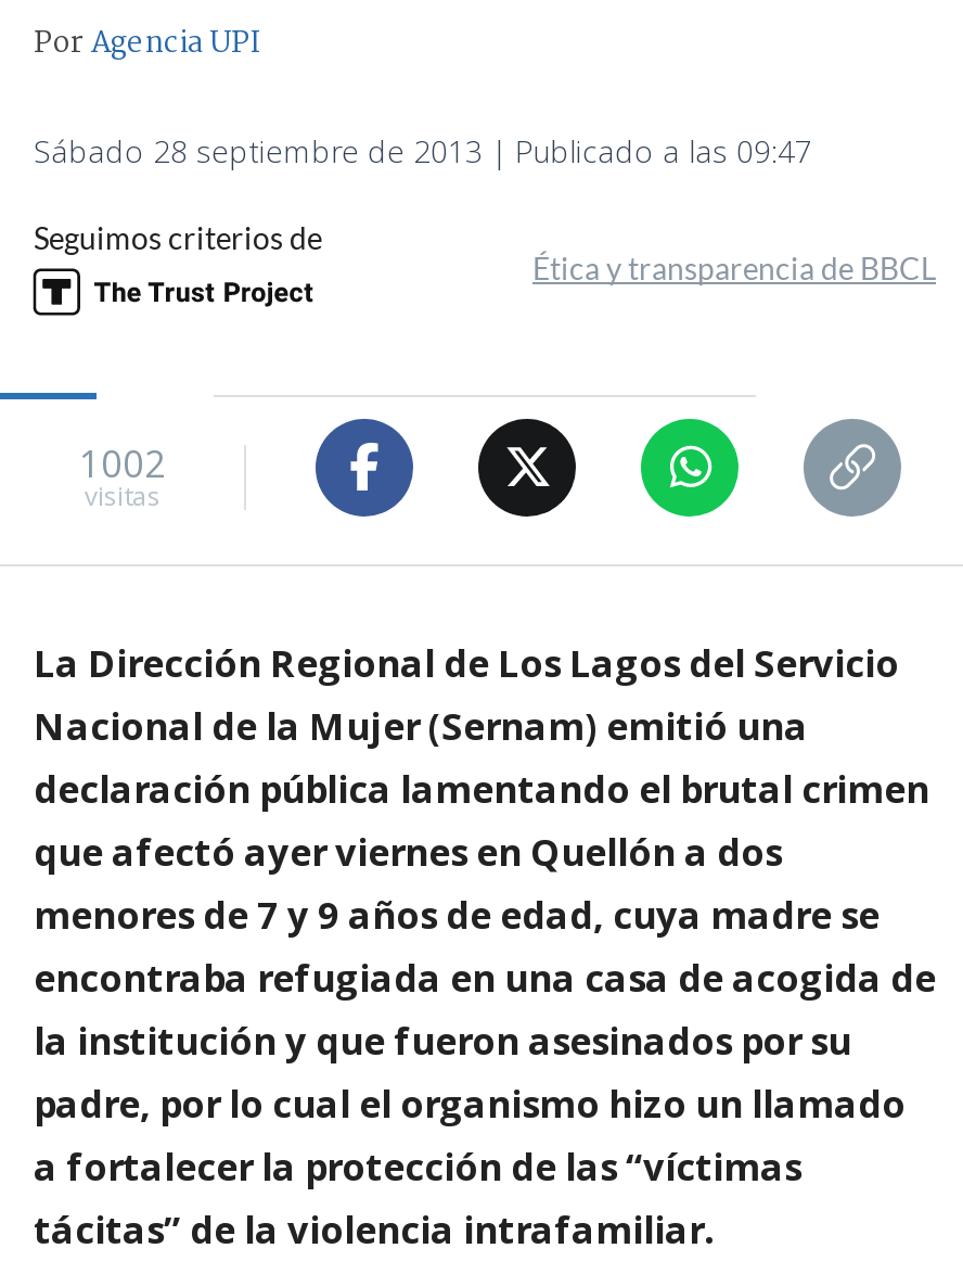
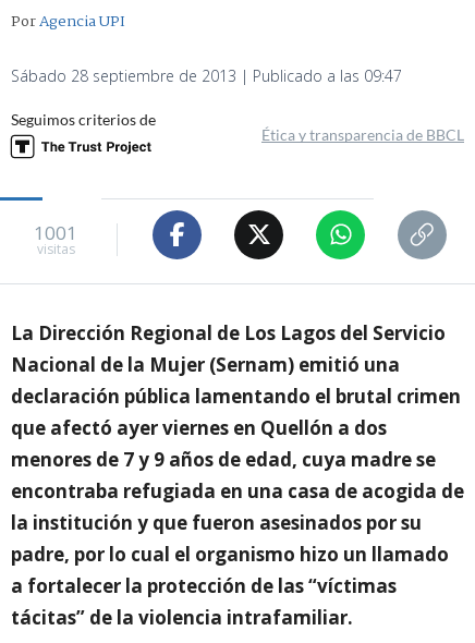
[79,439,166,489] 1002 -> [34,220,77,246] 1001

